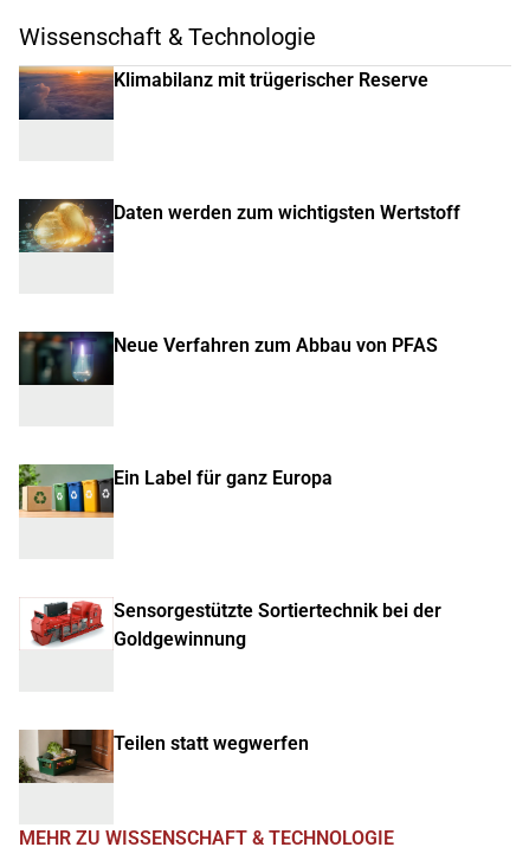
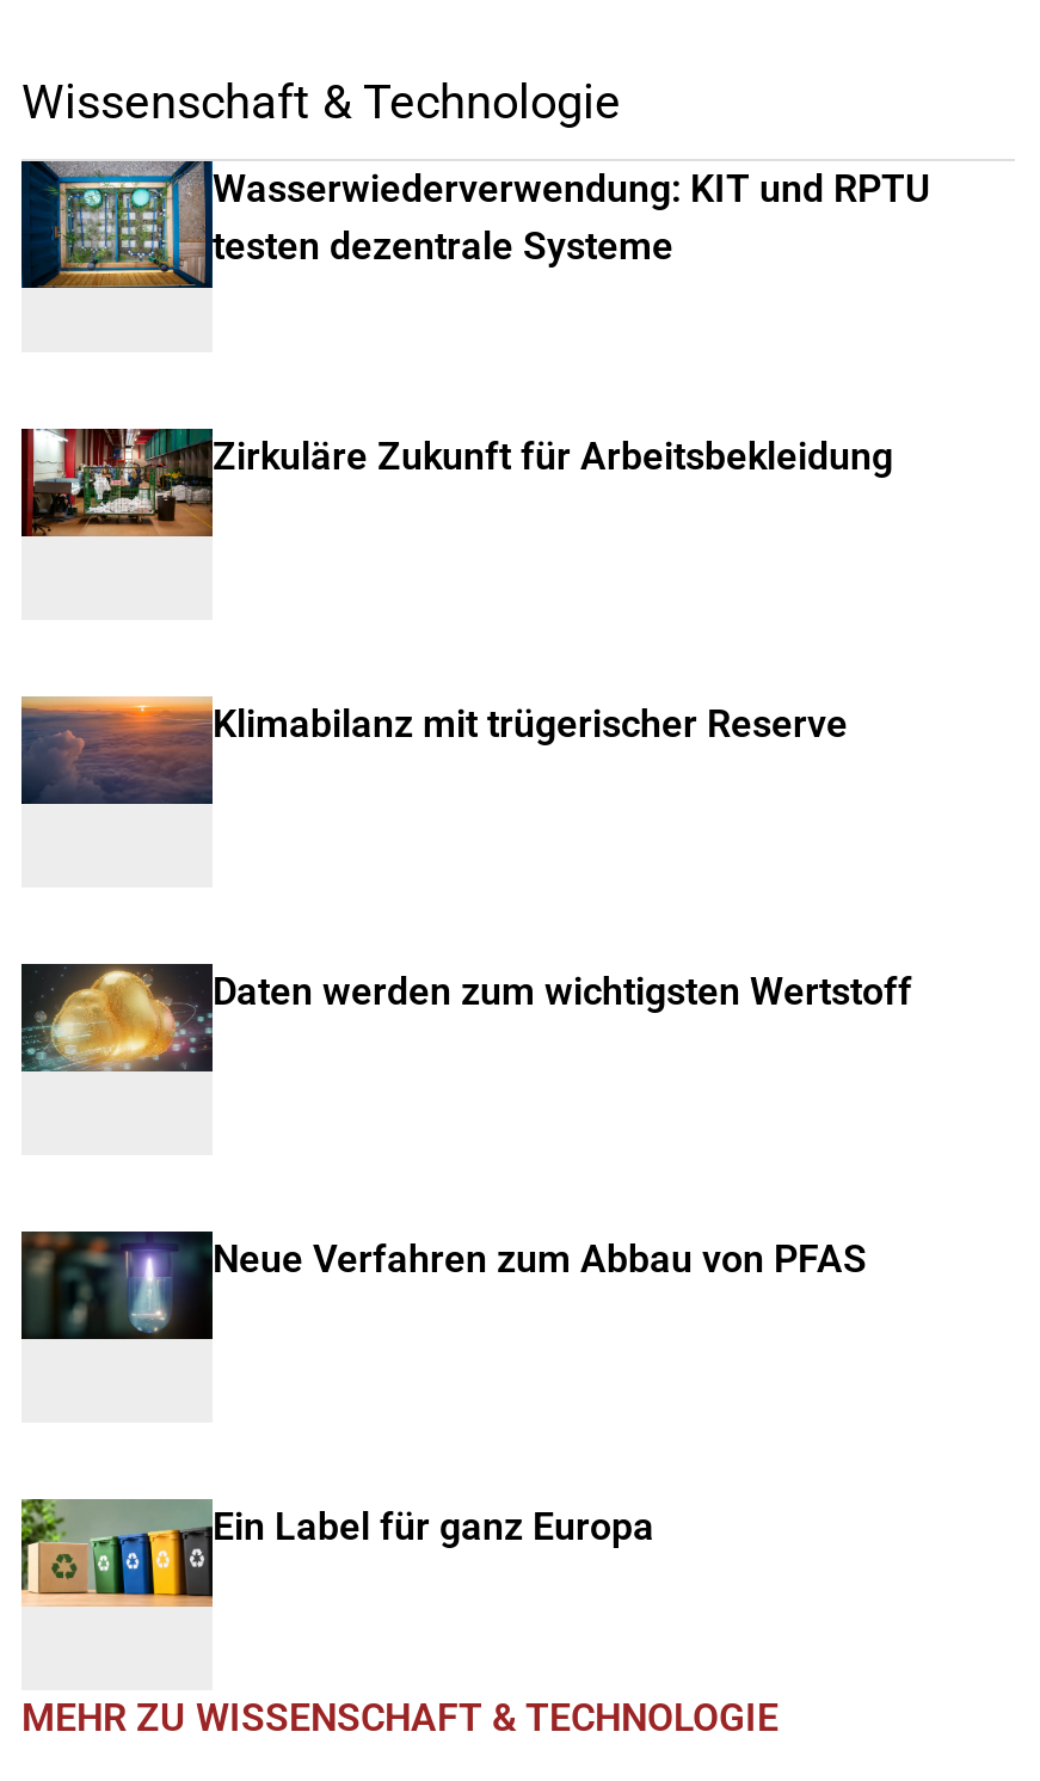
none -> [19,159,931,290] [image] | Wasserwiederverwendung: KIT und RPTU | testen dezentrale Systeme
none -> [21,426,893,539] [image] | Zirkuläre Zukunft für Arbeitsbekleidung
moved [18,66,460,489] -> [19,696,912,1549]: [image] | Klimabilanz mit trügerischer Reserve | Daten werden zum wichtigsten Wertstoff | Neue Verfahren zum Abbau von PFAS | Ein Label für ganz Europa
moved [17,463,112,519] -> [17,1497,210,1609]: [image]
[30,599,441,650] [image] | Sensorgestützte Sortiertechnik bei der | Goldgewinnung -> none
[18,729,309,784] [image] | Teilen statt wegwerfen -> none

